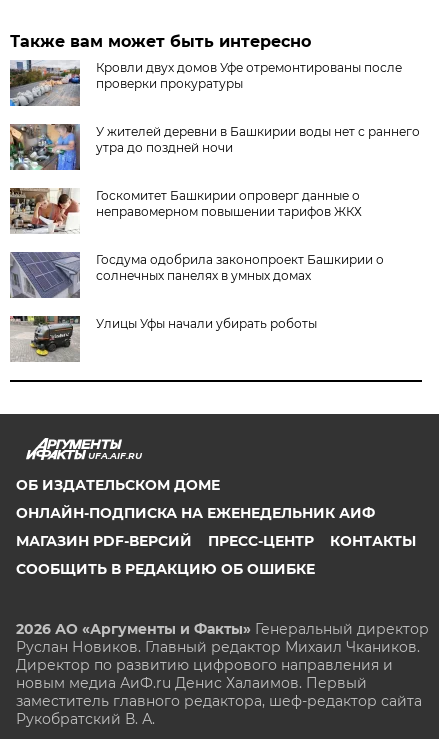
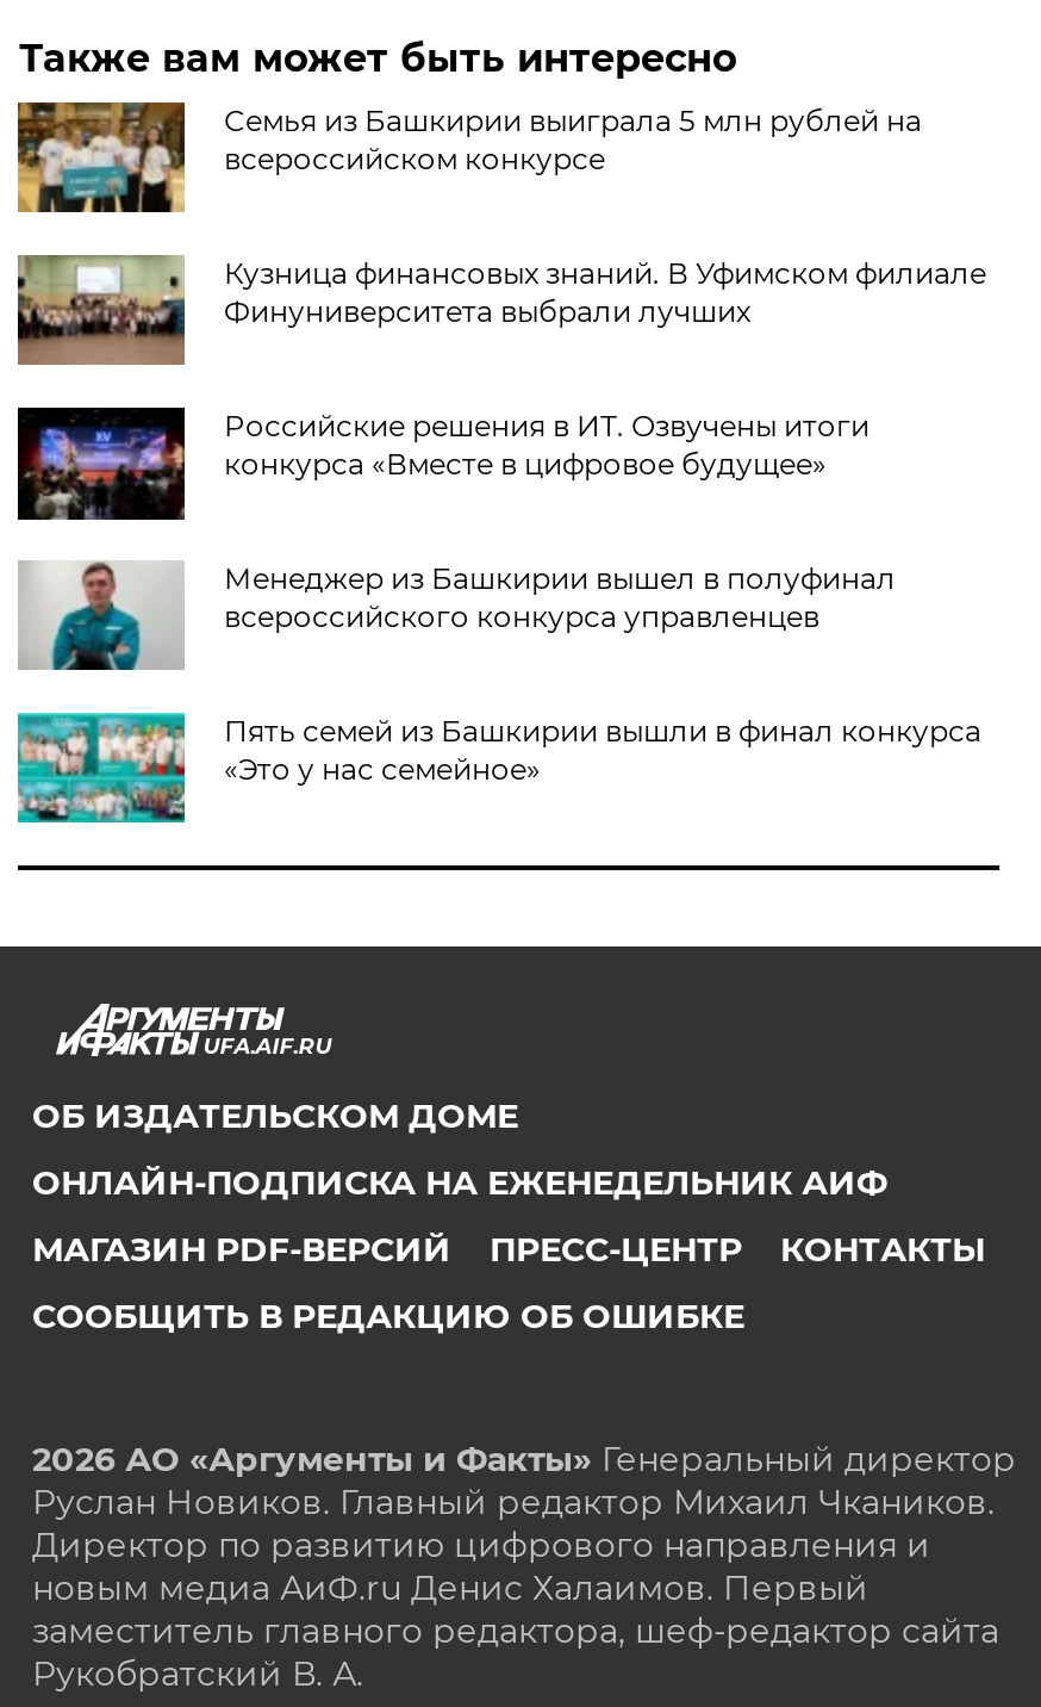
[9,59,402,107] [image] | Кровли двух домов Уфе отремонтированы после | проверки прокуратуры -> [15,100,922,215] [image] | Семья из Башкирии выиграла 5 млн рублей на | всероссийском конкурсе
[9,124,420,171] [image] | У жителей деревни в Башкирии воды нет с раннего | утра до поздней ночи -> [15,255,986,367] [image] | Кузница финансовых знаний. В Уфимском филиале | Финуниверситета выбрали лучших
[9,187,362,235] [image] | Госкомитет Башкирии опроверг данные о | неправомерном повышении тарифов ЖКХ -> [15,405,869,522] [image] | Российские решения в ИТ. Озвучены итоги | конкурса «Вместе в цифровое будущее»
[10,251,384,299] [image] | Госдума одобрила законопроект Башкирии о | солнечных панелях в умных домах -> [20,560,895,672] [image] | Менеджер из Башкирии вышел в полуфинал | всероссийского конкурса управленцев
[9,315,317,363] [image] | Улицы Уфы начали убирать роботы -> [15,710,981,825] [image] | Пять семей из Башкирии вышли в финал конкурса | «Это у нас семейное»

